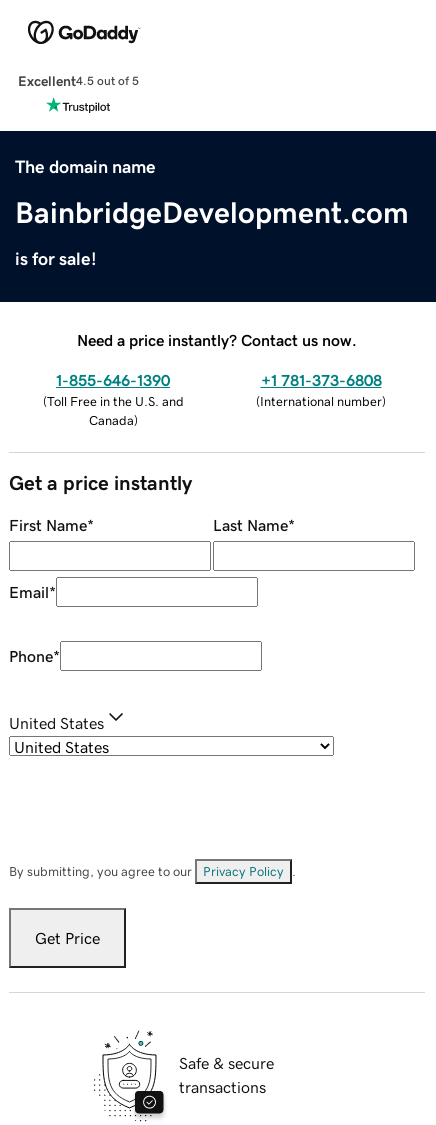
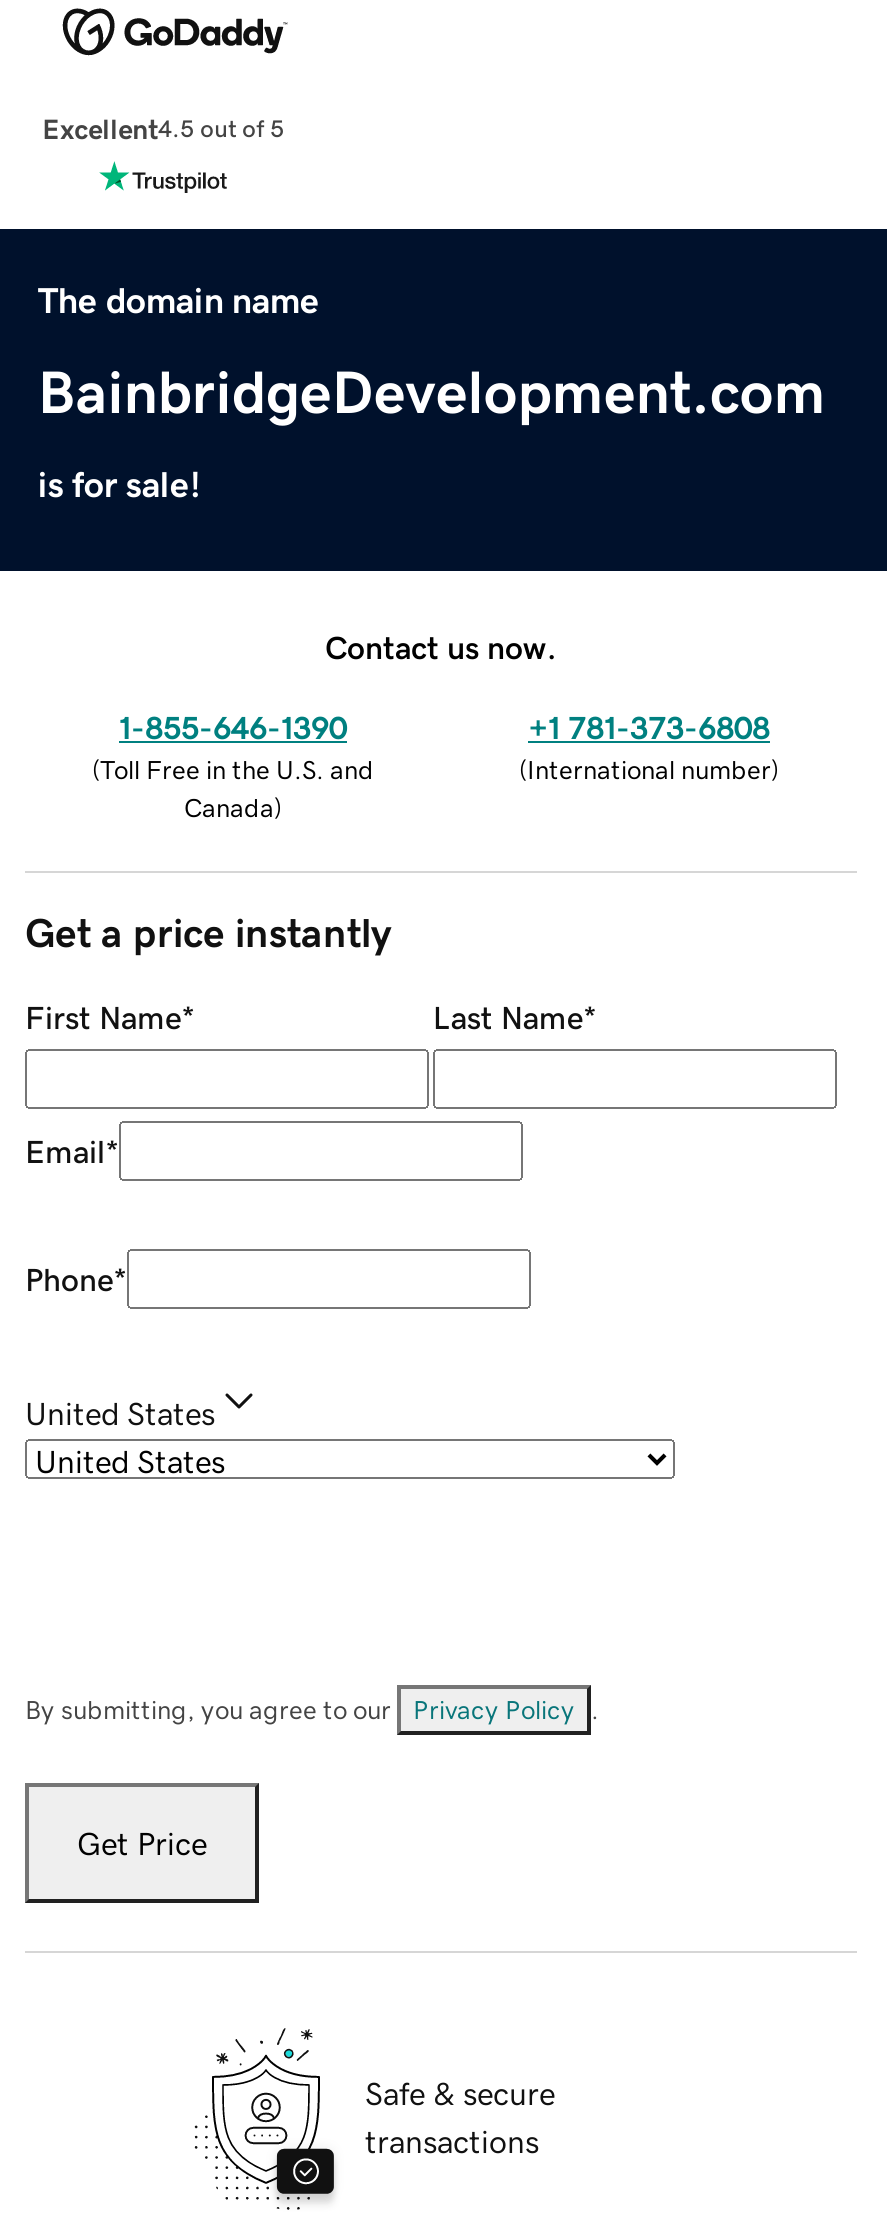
[77,332,357,348] Need a price instantly? Contact us now. -> [325,630,557,662] Contact us now.

